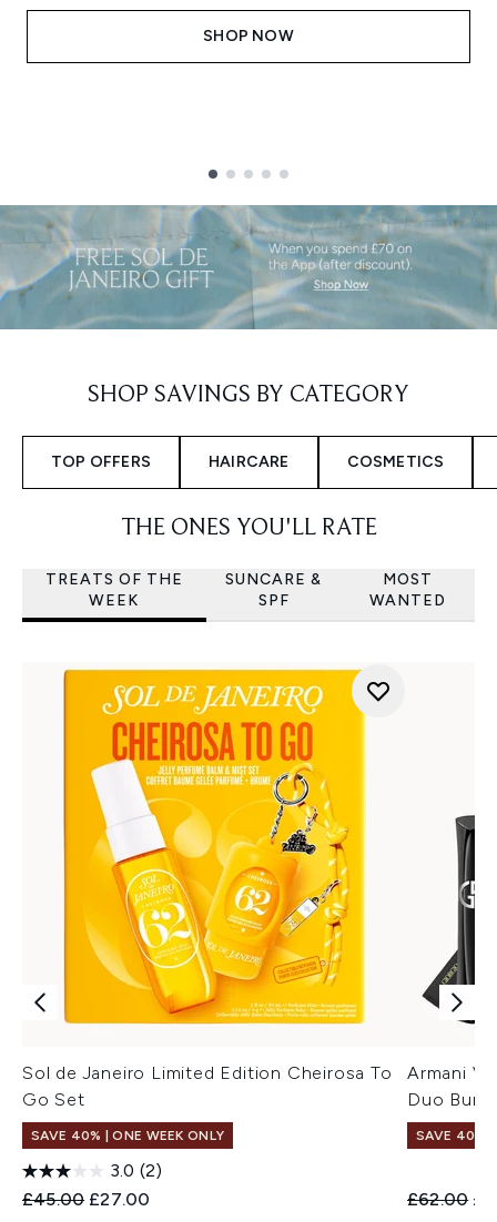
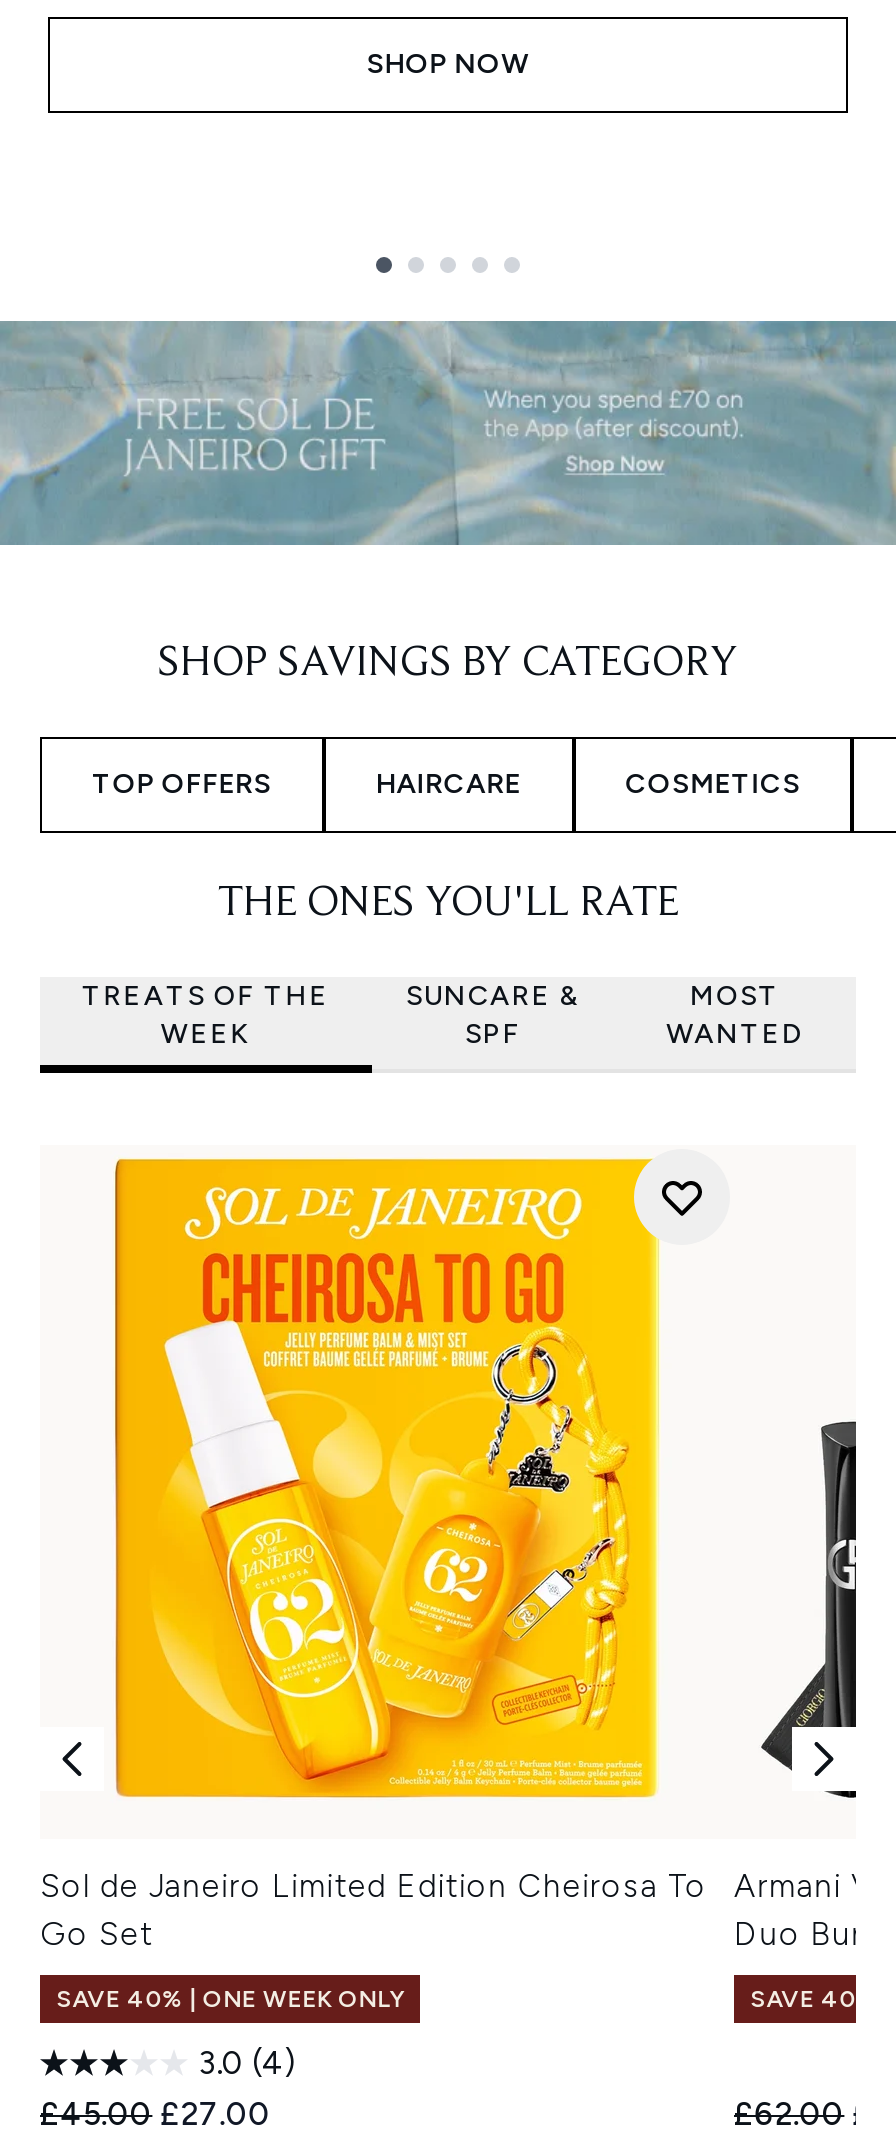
[110,1160,162,1181] 3.0 (2) -> [198,2043,296,2081] 3.0 (4)

